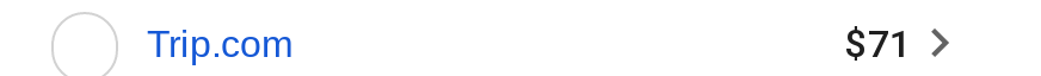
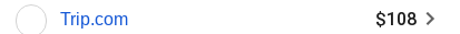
[844,23,911,68] $71 -> [375,9,417,30] $108

